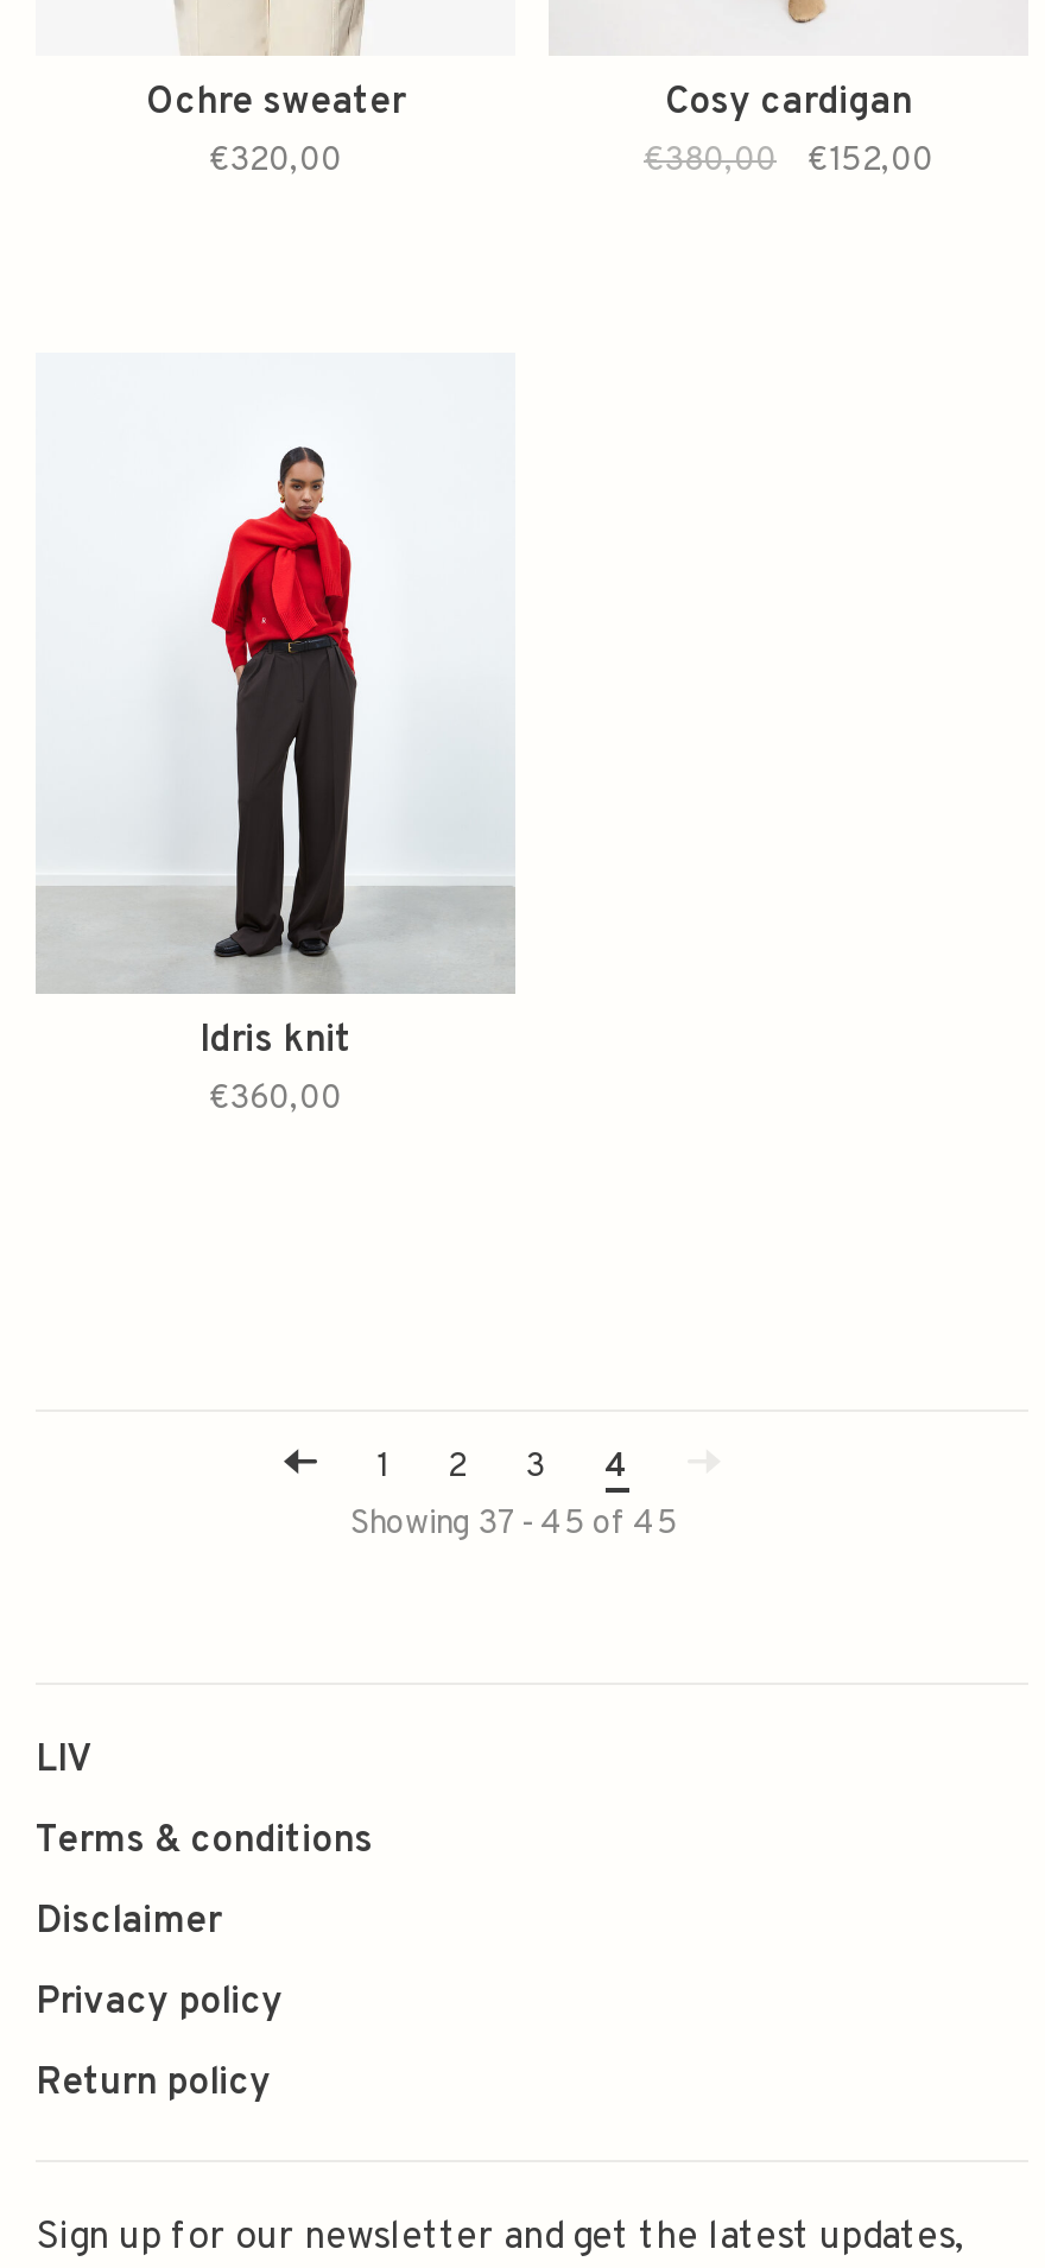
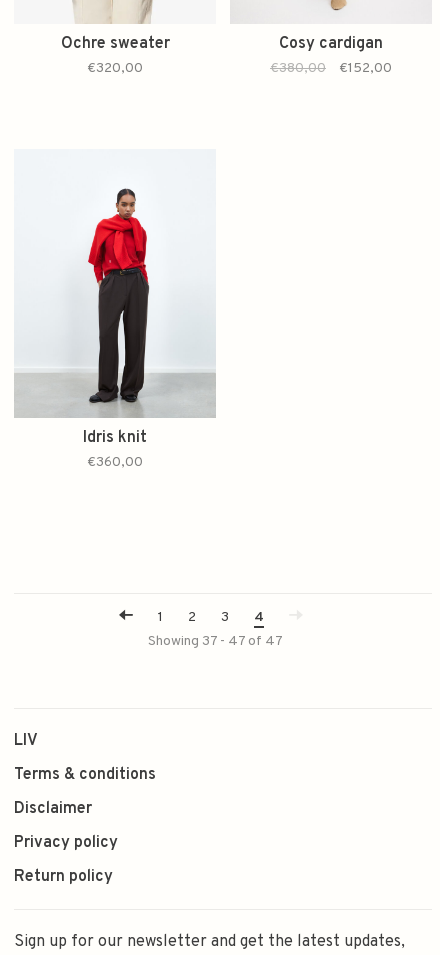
[350,1503,678,1544] Showing 37 - 45 of 45 -> [148,633,283,650] Showing 37 - 47 of 47

